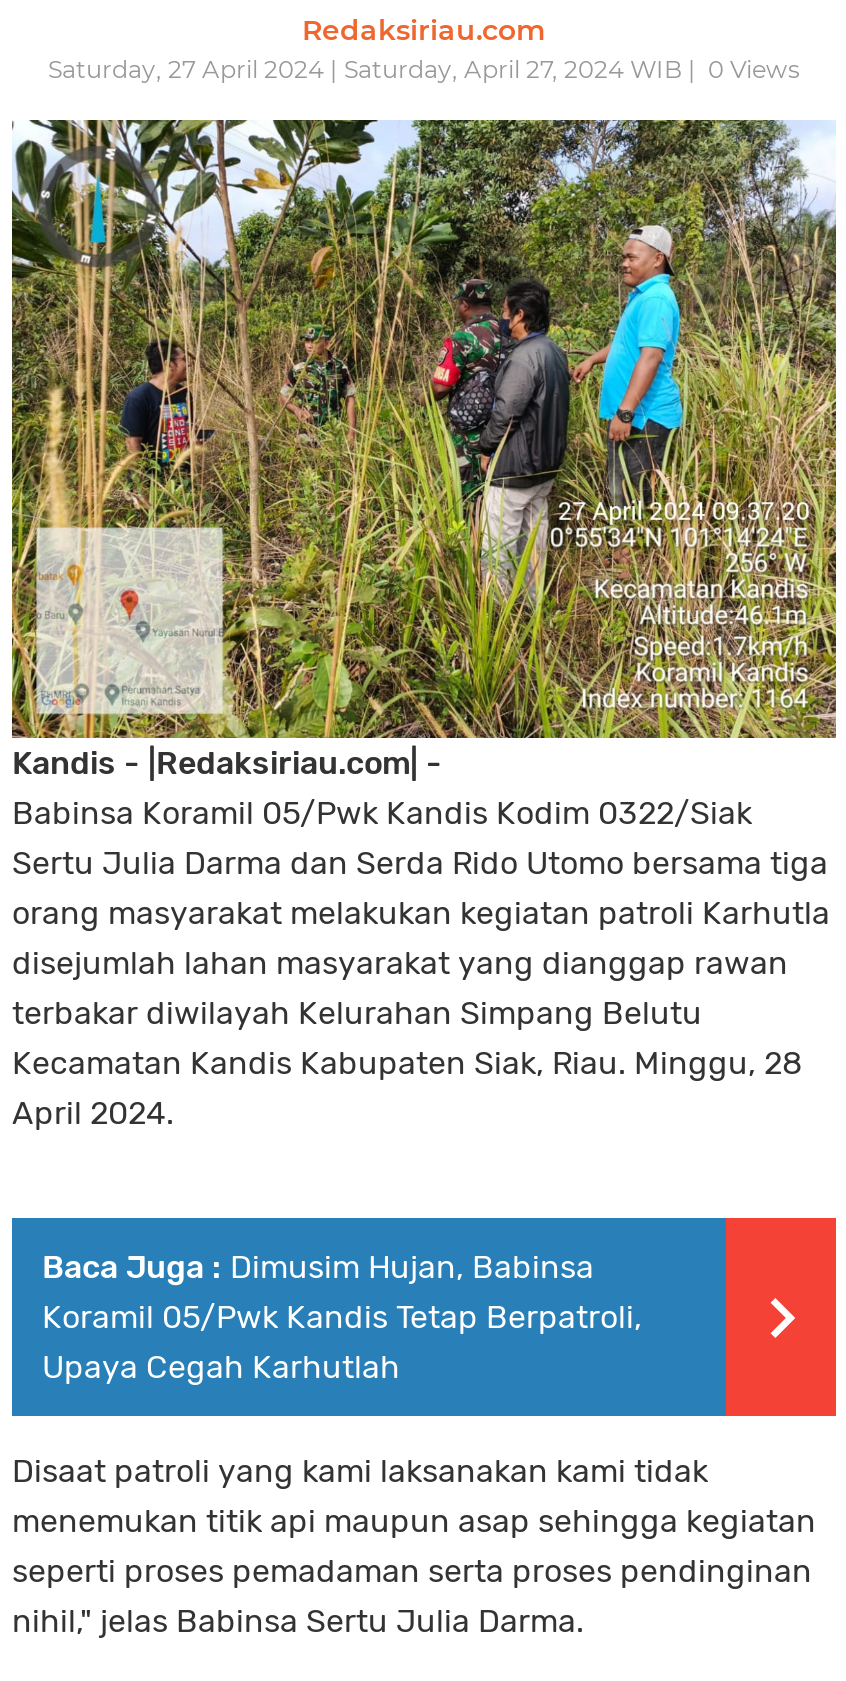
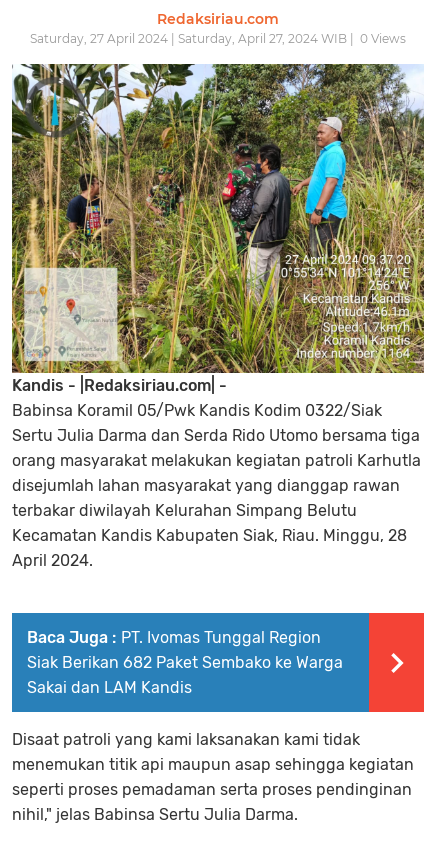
[42,1248,642,1386] Baca Juga : Dimusim Hujan, Babinsa | Koramil 05/Pwk Kandis Tetap Berpatroli, | Upaya Cegah Karhutlah -> [27,628,343,697] Baca Juga : PT. Ivomas Tunggal Region | Siak Berikan 682 Paket Sembako ke Warga | Sakai dan LAM Kandis

